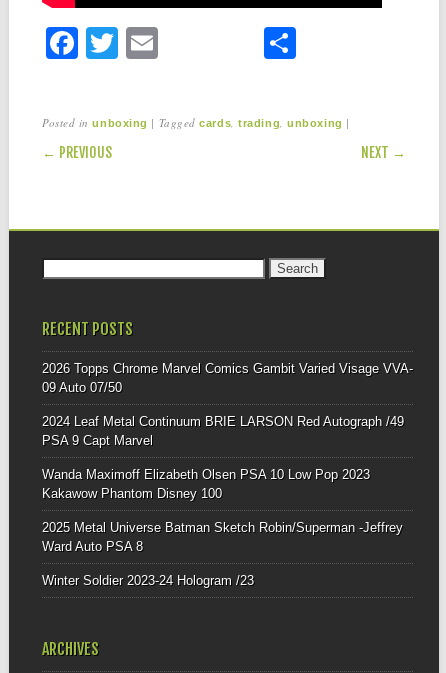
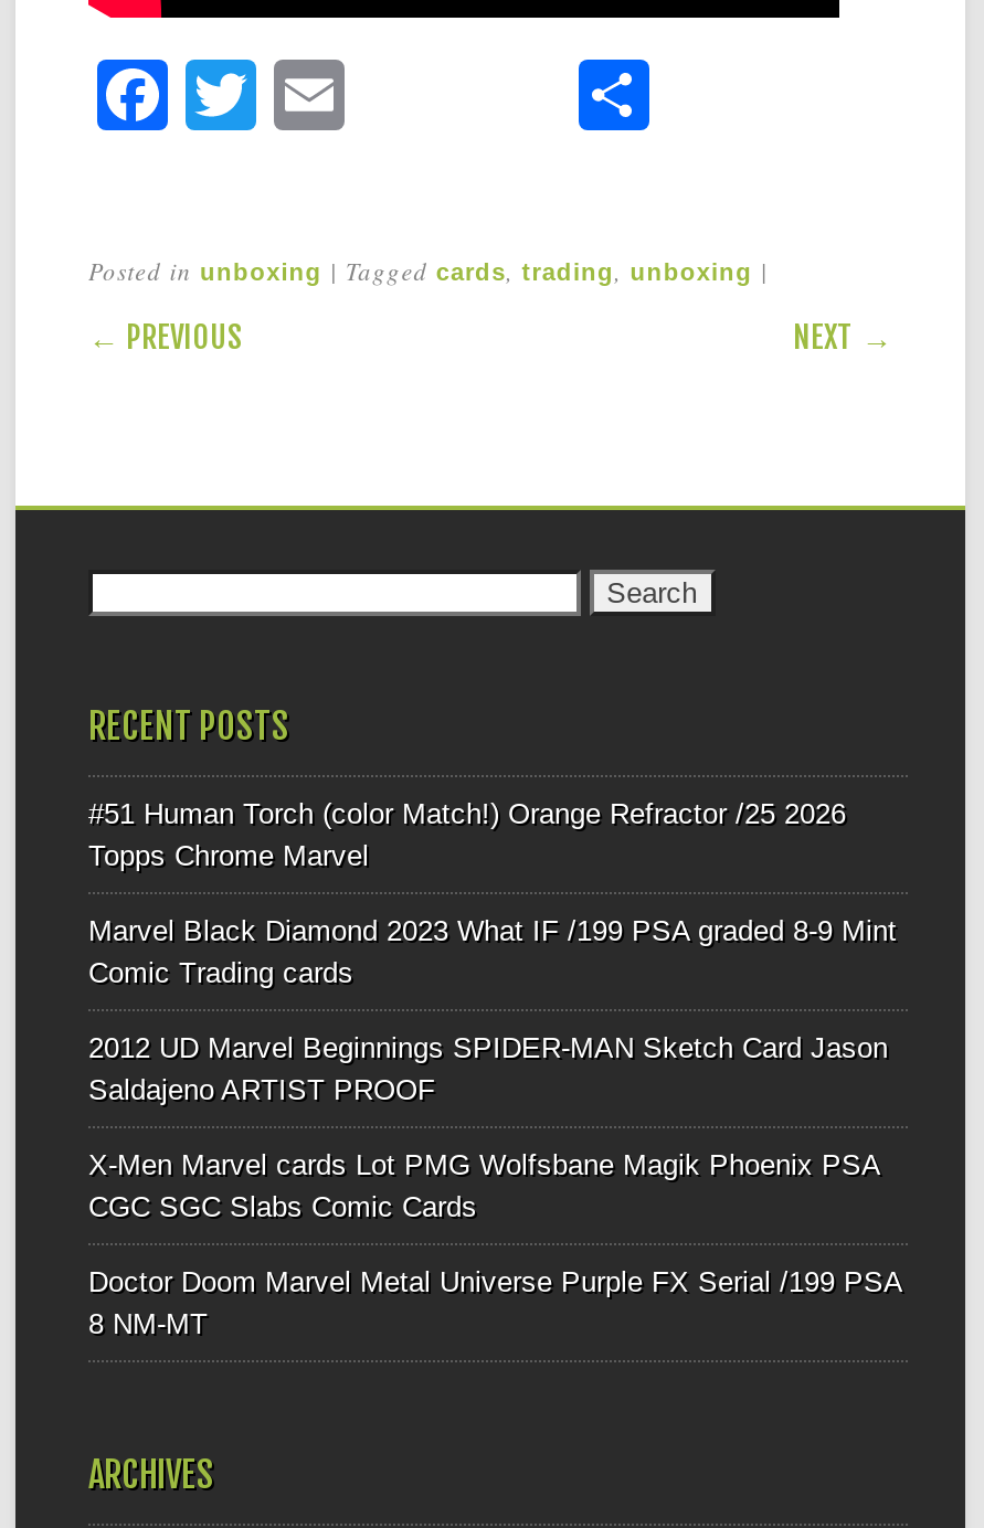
[42,361,413,395] 2026 Topps Chrome Marvel Comics Gambit Varied Visage VVA- | 09 Auto 07/50 -> [88,798,846,873] #51 Human Torch (color Match!) Orange Refractor /25 2026 | Topps Chrome Marvel
[42,414,404,448] 2024 Leaf Metal Continuum BRIE LARSON Red Autograph /49 | PSA 9 Capt Marvel -> [88,915,897,990] Marvel Black Diamond 2023 What IF /199 PSA graded 8-9 Mint | Comic Trading cards
[42,467,370,501] Wanda Maximoff Elizabeth Olsen PSA 10 Low Pop 2023 | Kakawow Phantom Disney 100 -> [88,1032,888,1107] 2012 UD Marvel Beginnings SPIDER-MAN Sketch Card Jason | Saldajeno ARTIST PROOF
[42,520,403,554] 2025 Metal Universe Batman Sketch Robin/Superman -Jeffrey | Ward Auto PSA 8 -> [88,1149,879,1224] X-Men Marvel cards Lot PMG Wolfsbane Magik Phoenix PSA | CGC SGC Slabs Comic Cards
[42,573,254,588] Winter Soldier 2023-24 Hologram /23 -> [88,1266,901,1341] Doctor Doom Marvel Metal Universe Purple FX Serial /199 PSA | 8 NM-MT

